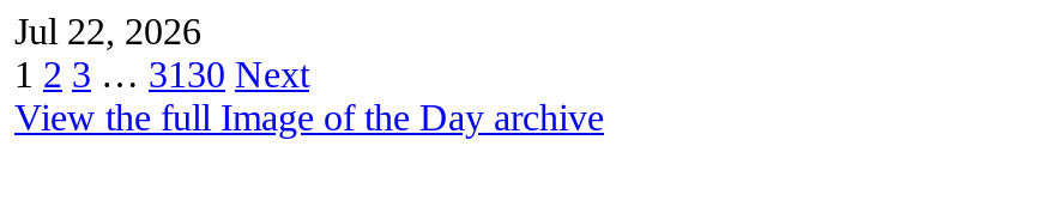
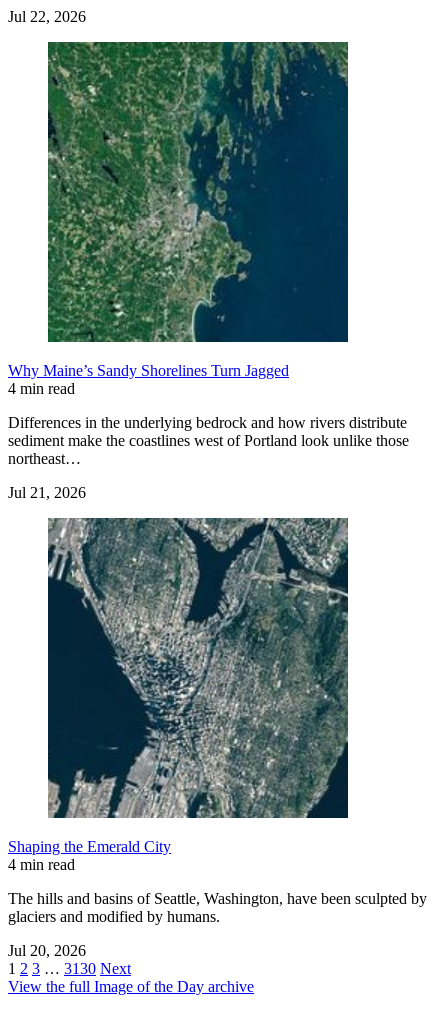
none -> [8,41,409,501] [image] | Why Maine’s Sandy Shorelines Turn Jagged | 4 min read | Differences in the underlying bedrock and how rivers distribute | sediment make the coastlines west of Portland look unlike those | northeast… | Jul 21, 2026
none -> [8,517,427,959] [image] | Shaping the Emerald City | 4 min read | The hills and basins of Seattle, Washington, have been sculpted by | glaciers and modified by humans. | Jul 20, 2026

